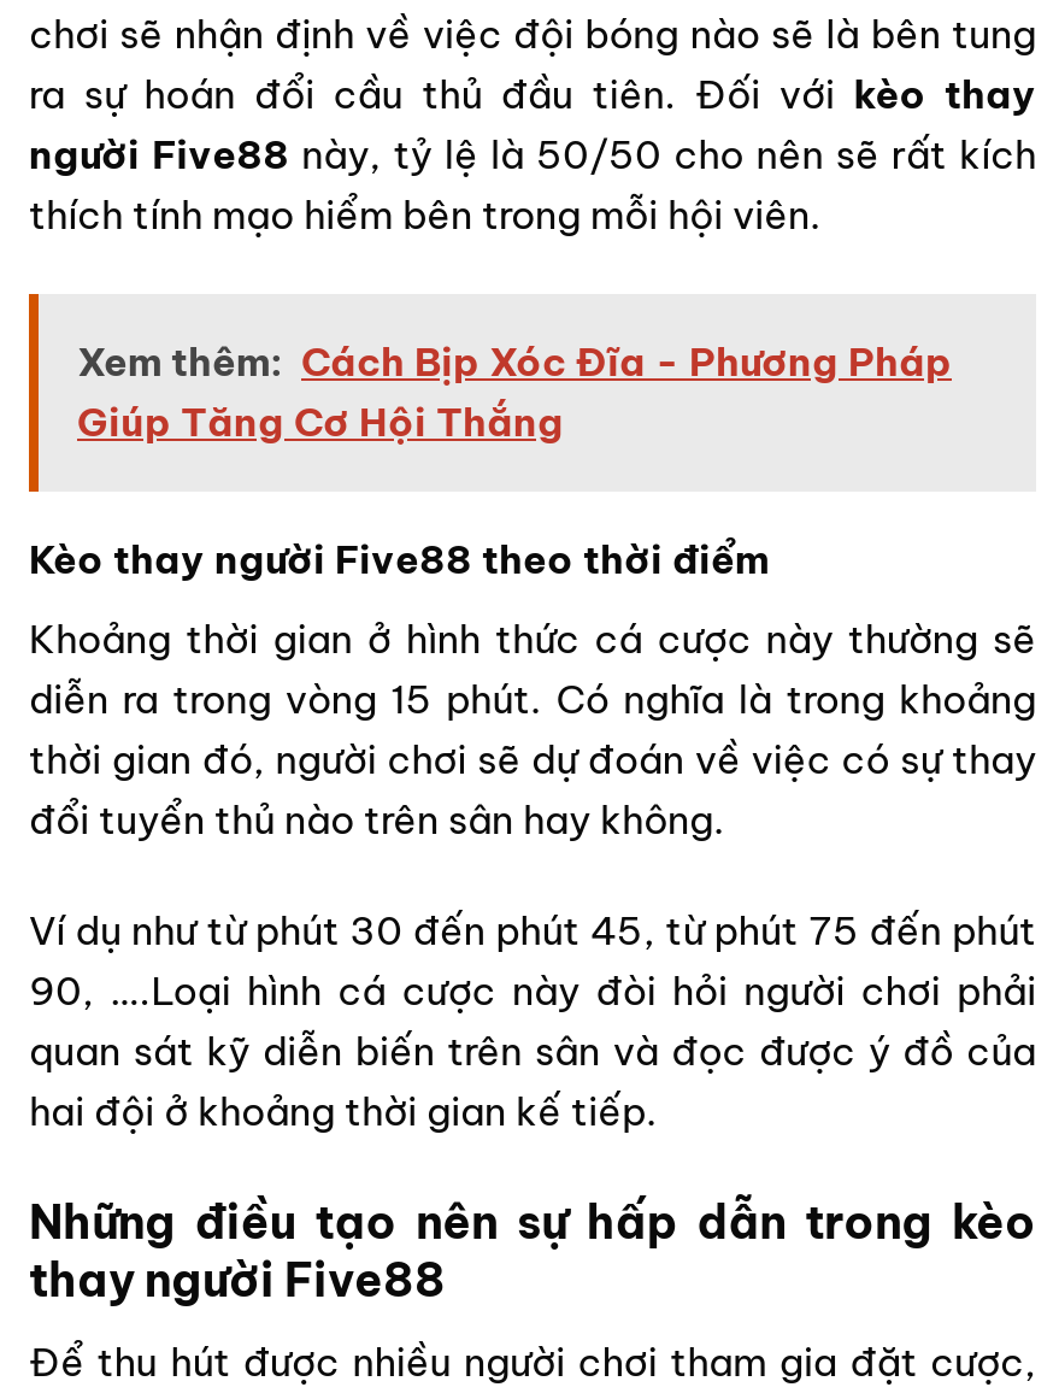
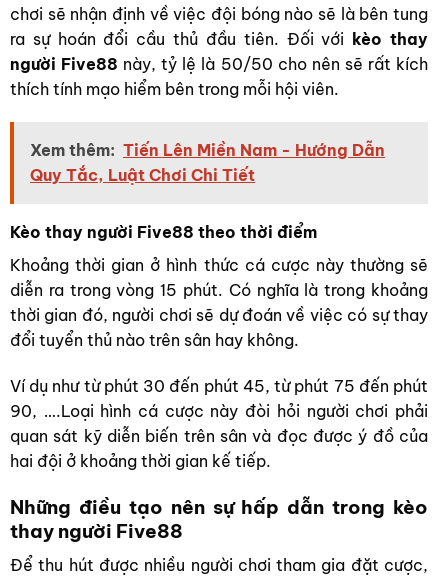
[77,338,952,447] Xem thêm: Cách Bịp Xóc Đĩa - Phương Pháp | Giúp Tăng Cơ Hội Thắng -> [30,140,385,185] Xem thêm: Tiến Lên Miền Nam - Hướng Dẫn | Quy Tắc, Luật Chơi Chi Tiết

